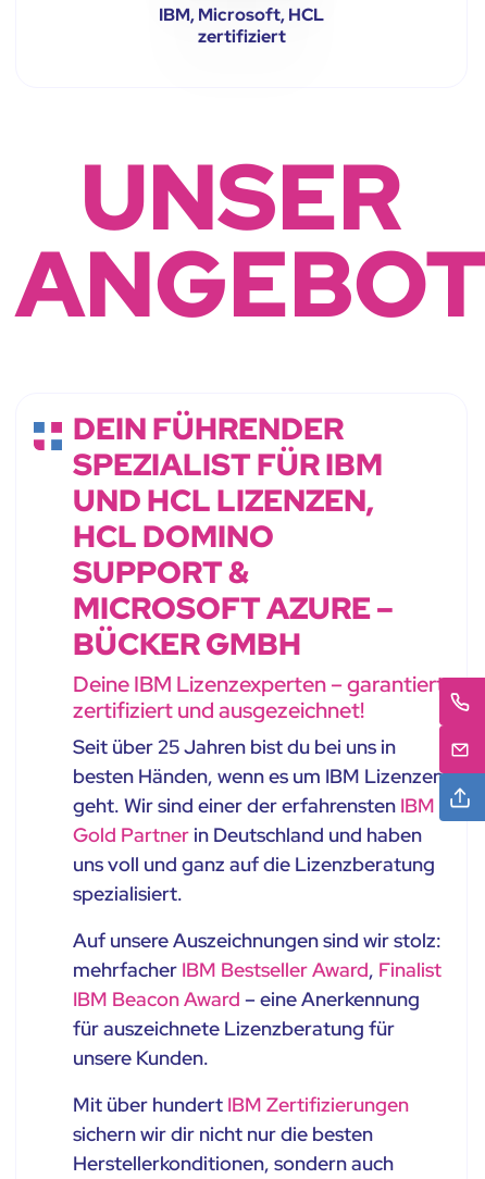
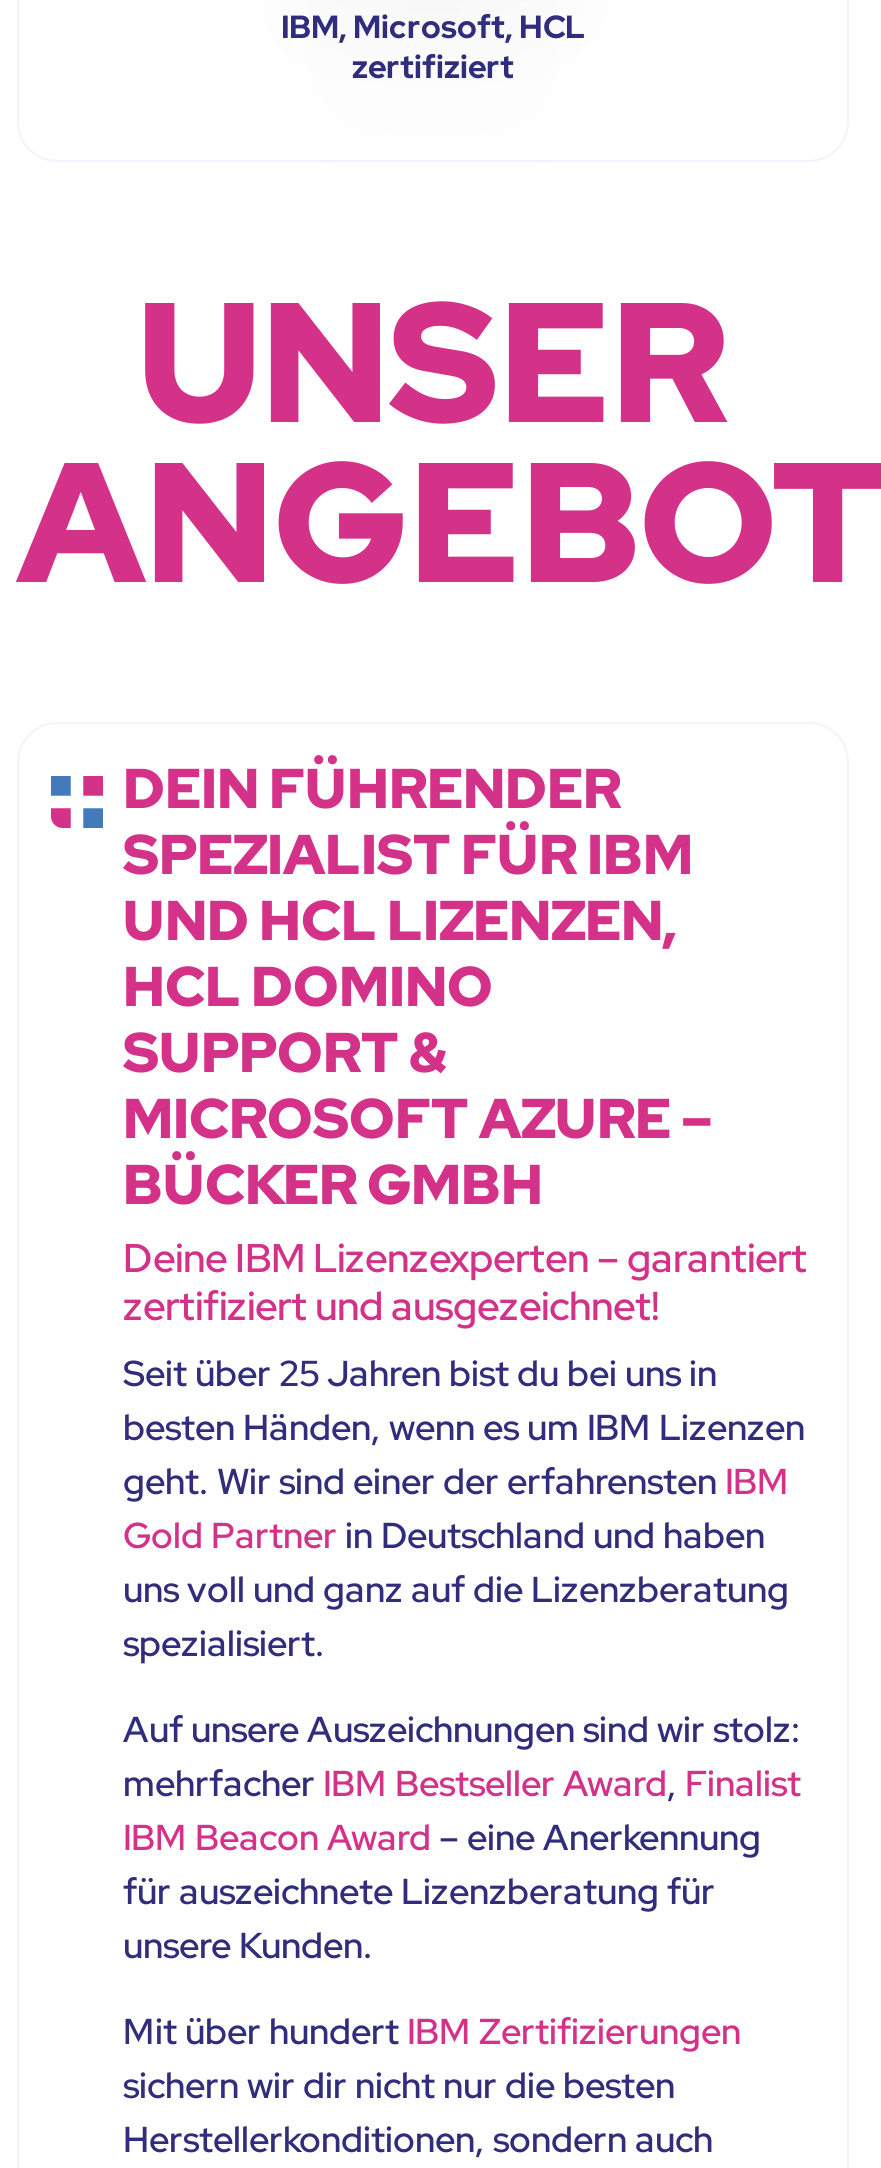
[438,677,482,822] [image] -> none

